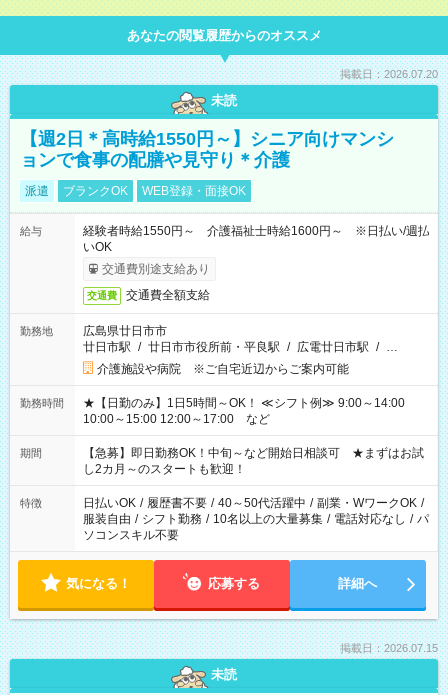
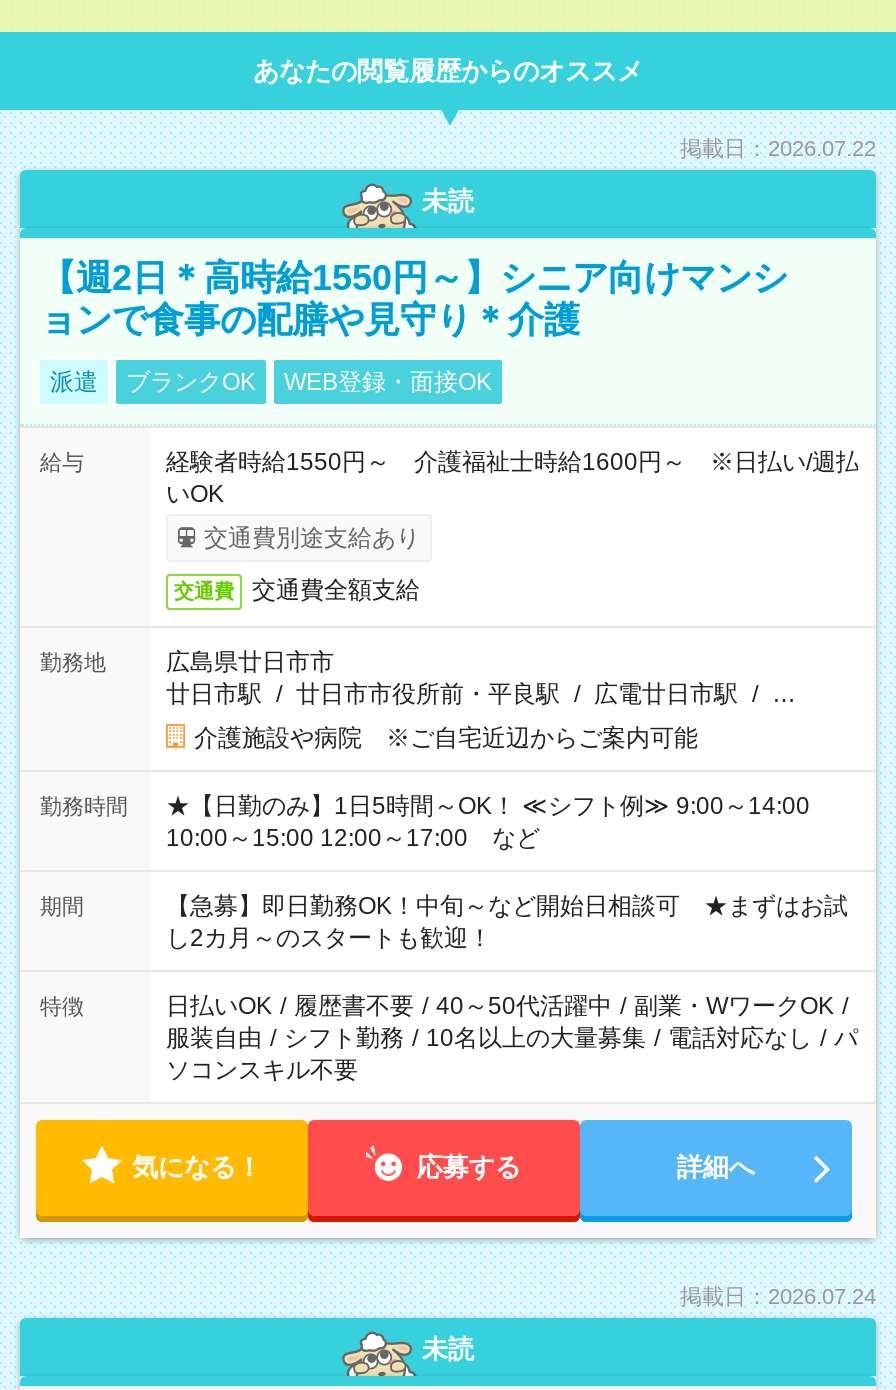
[340,68,438,80] 掲載日：2026.07.20 -> [680,136,876,160] 掲載日：2026.07.22
[340,642,438,654] 掲載日：2026.07.15 -> [680,1284,876,1308] 掲載日：2026.07.24

